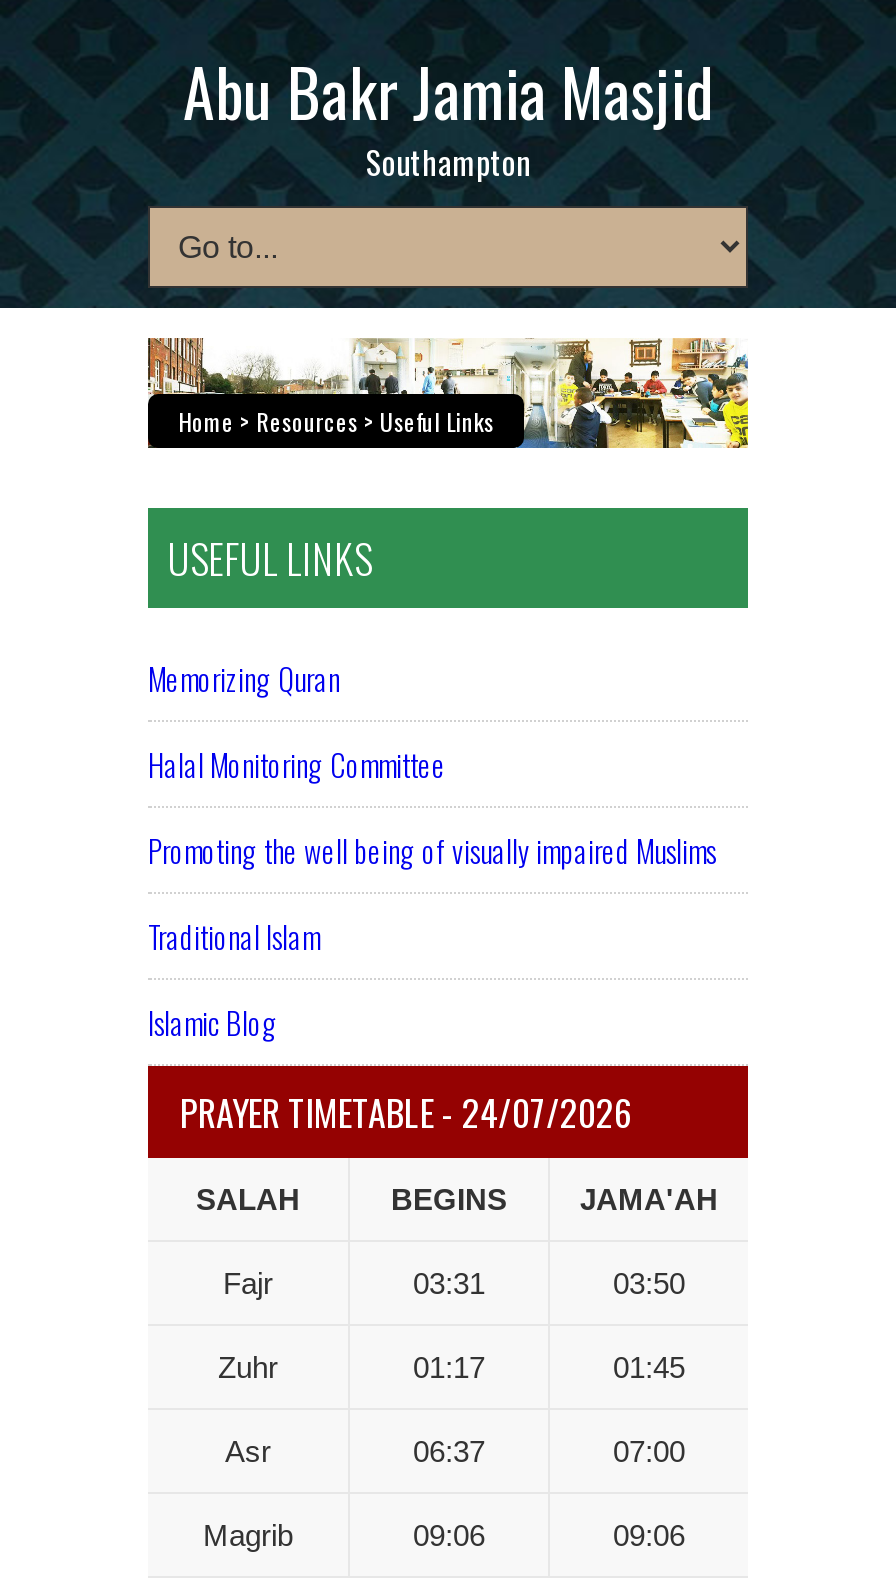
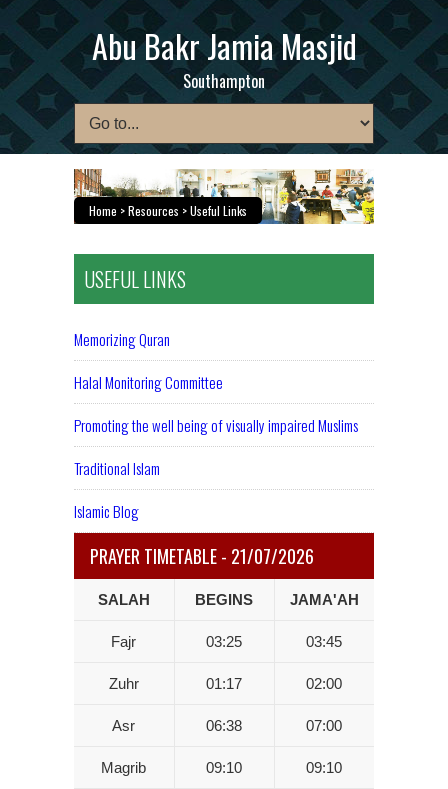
[180,1085,632,1137] PRAYER TIMETABLE - 24/07/2026 -> [90,542,314,568] PRAYER TIMETABLE - 21/07/2026
[413,1265,485,1299] 03:31 -> [206,632,242,649] 03:25
[613,1265,685,1299] 03:50 -> [306,632,342,649] 03:45
[613,1349,685,1383] 01:45 -> [306,674,342,691] 02:00
[413,1433,485,1467] 06:37 -> [206,716,242,733] 06:38
[413,1517,485,1551] 09:06 -> [206,758,242,775] 09:10
[613,1517,685,1551] 09:06 -> [306,758,342,775] 09:10

